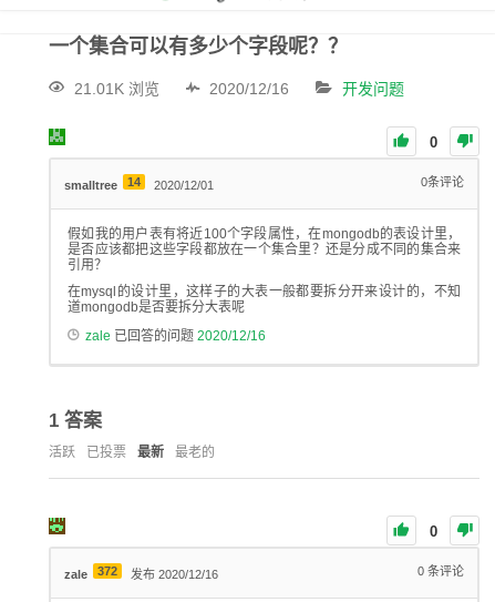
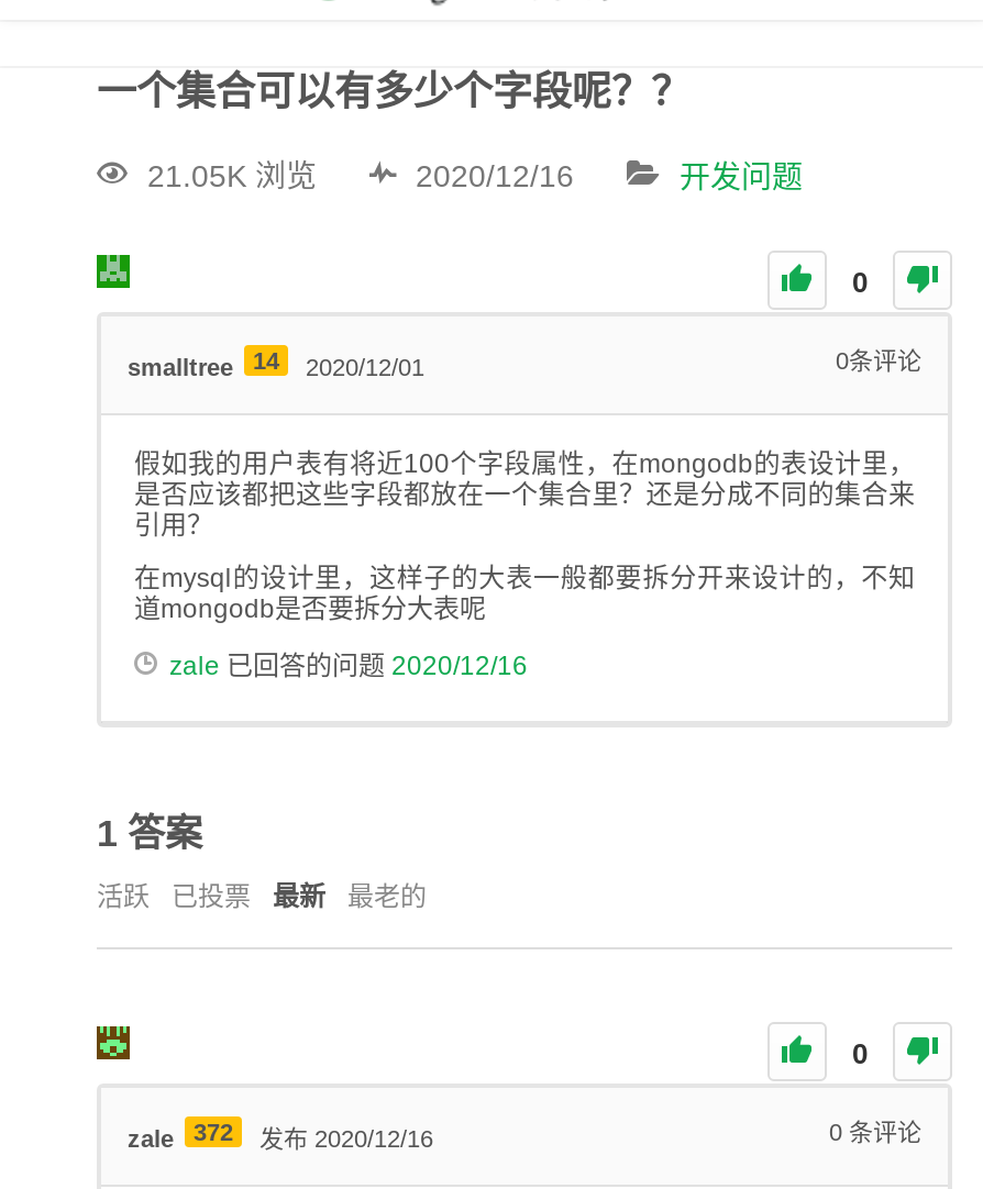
[74,80,159,98] 21.01K 浏览 -> [147,159,317,194] 21.05K 浏览

